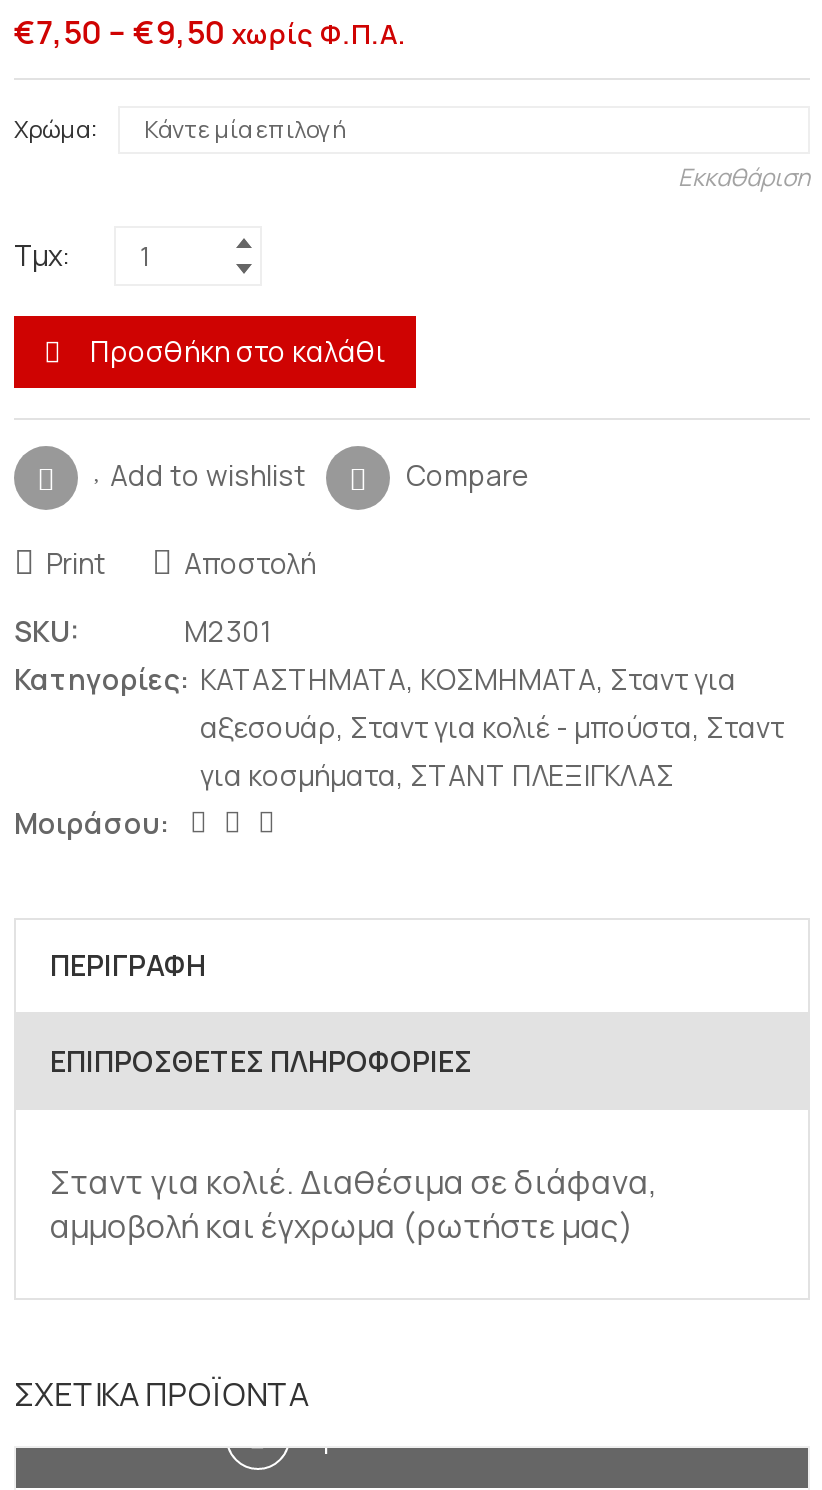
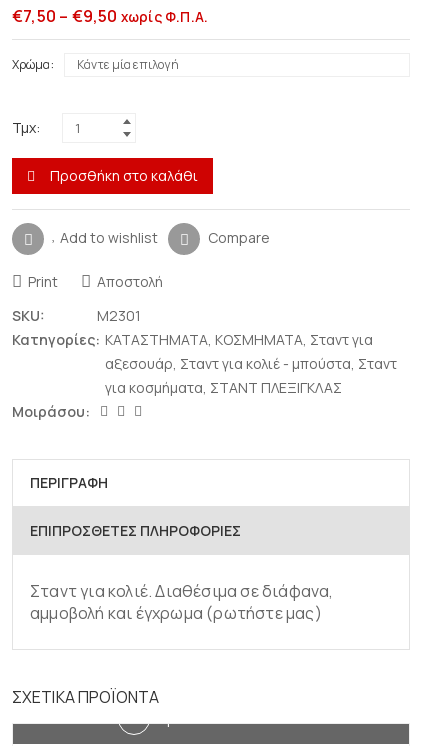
[678,160,810,194] Εκκαθάριση -> none

